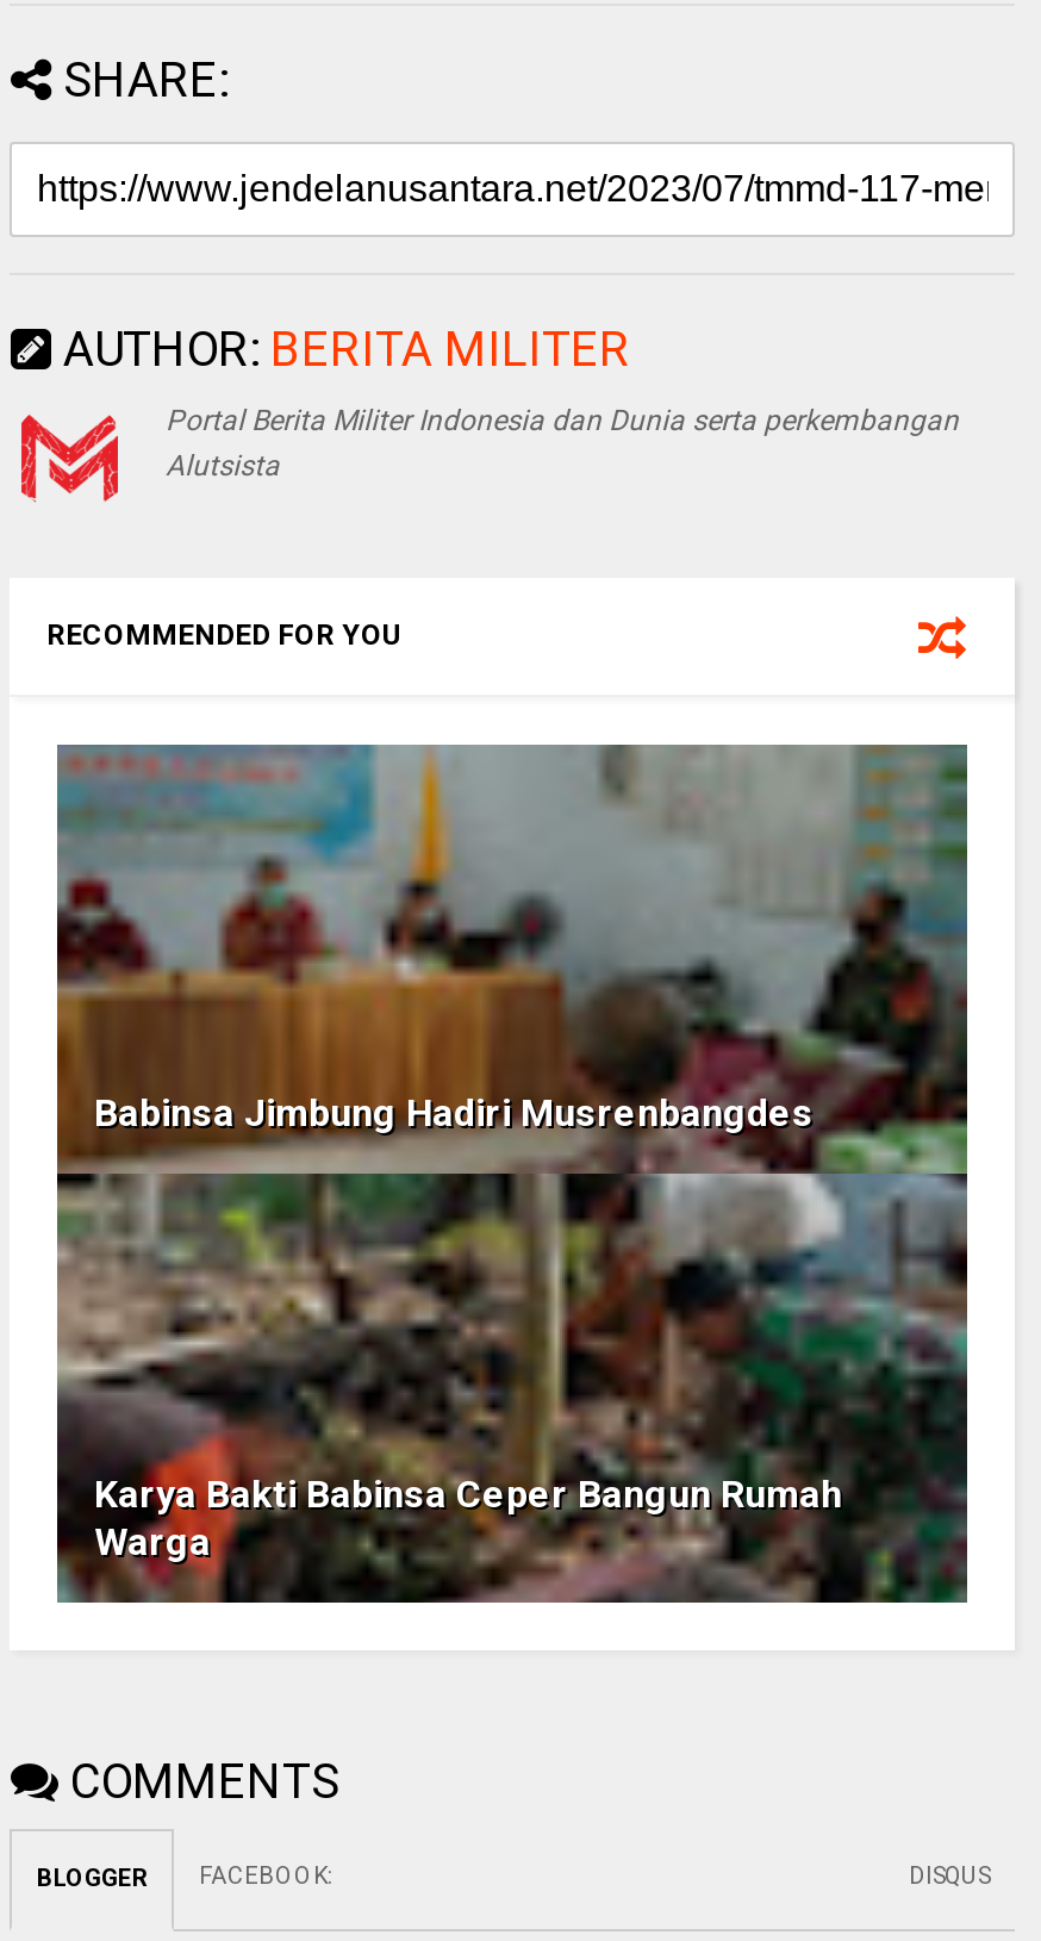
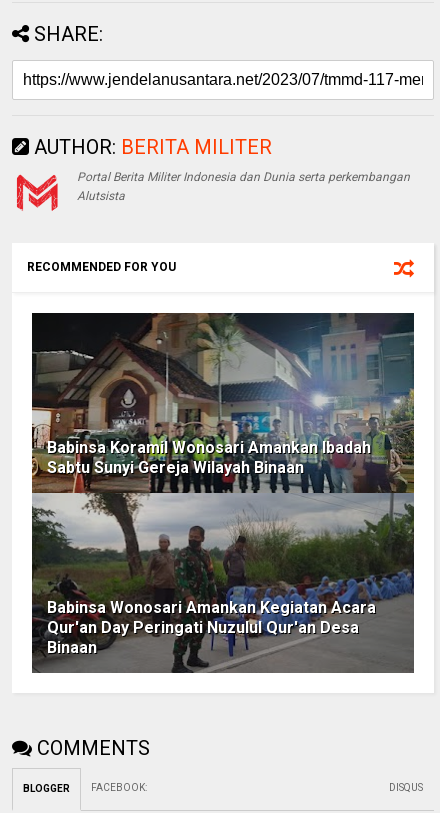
[55,742,970,1603] [image] | Babinsa Jimbung Hadiri Musrenbangdes -> [31,312,415,673] [image] | Babinsa Koramil Wonosari Amankan Ibadah | Sabtu Sunyi Gereja Wilayah Binaan
[94,1471,842,1564] Karya Bakti Babinsa Ceper Bangun Rumah | Warga -> [47,598,376,657] Babinsa Wonosari Amankan Kegiatan Acara | Qur'an Day Peringati Nuzulul Qur'an Desa | Binaan

